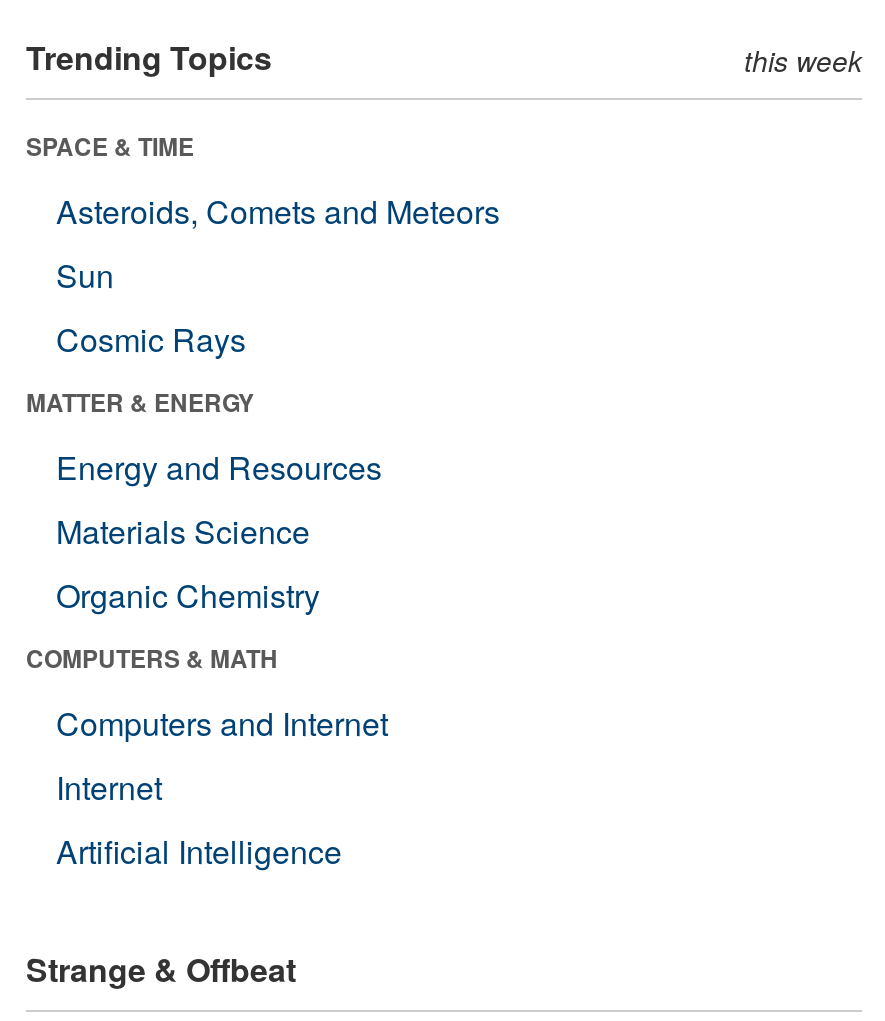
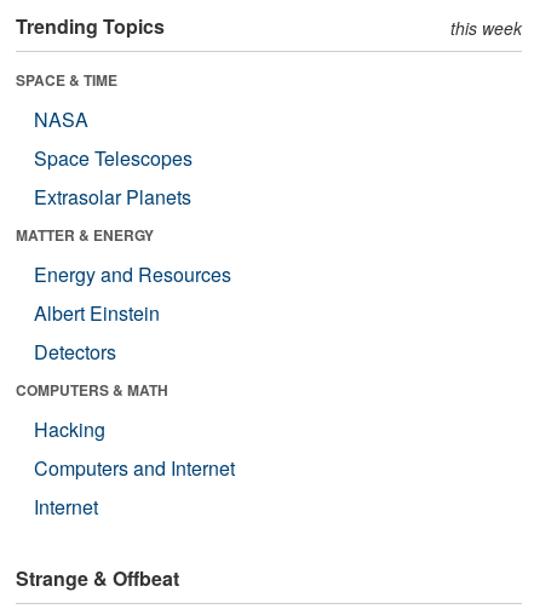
[56,187,500,361] Asteroids, Comets and Meteors | Sun | Cosmic Rays -> [34,106,193,211] NASA | Space Telescopes | Extrasolar Planets
[56,507,320,617] Materials Science | Organic Chemistry -> [34,299,160,366] Albert Einstein | Detectors
none -> [34,416,105,443] Hacking
moved [56,699,388,809] -> [34,454,235,521]: Computers and Internet | Internet
[56,827,342,873] Artificial Intelligence -> none

